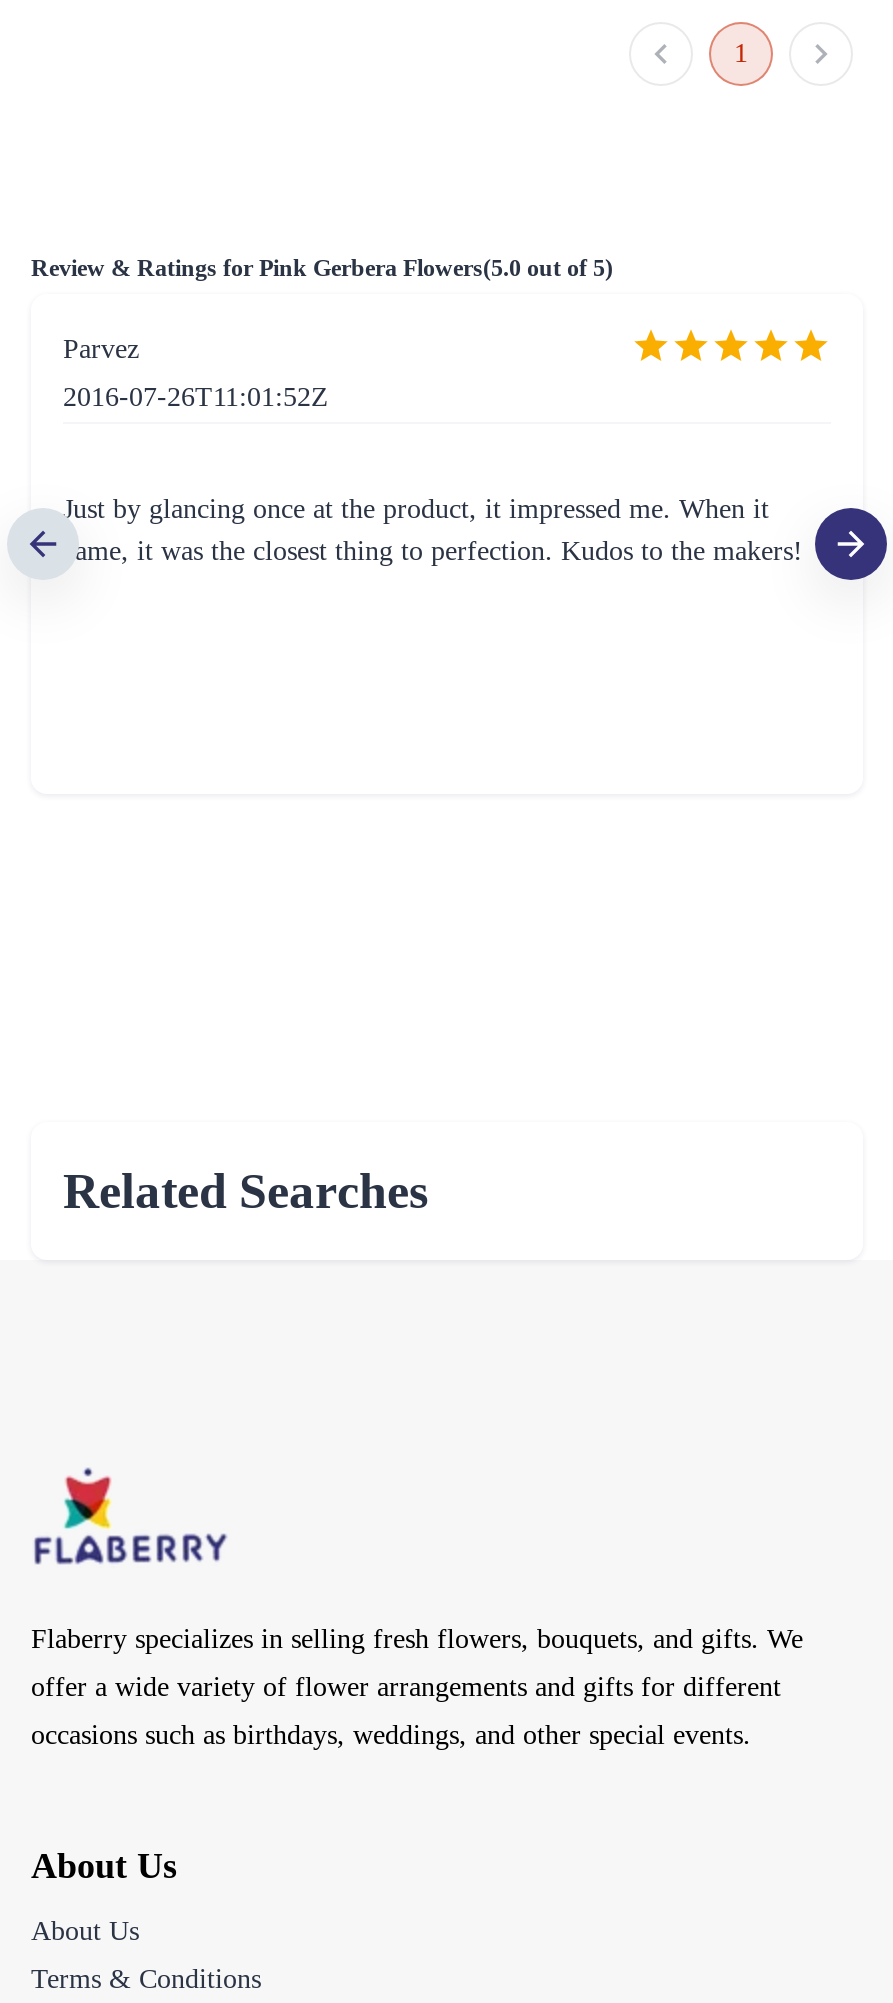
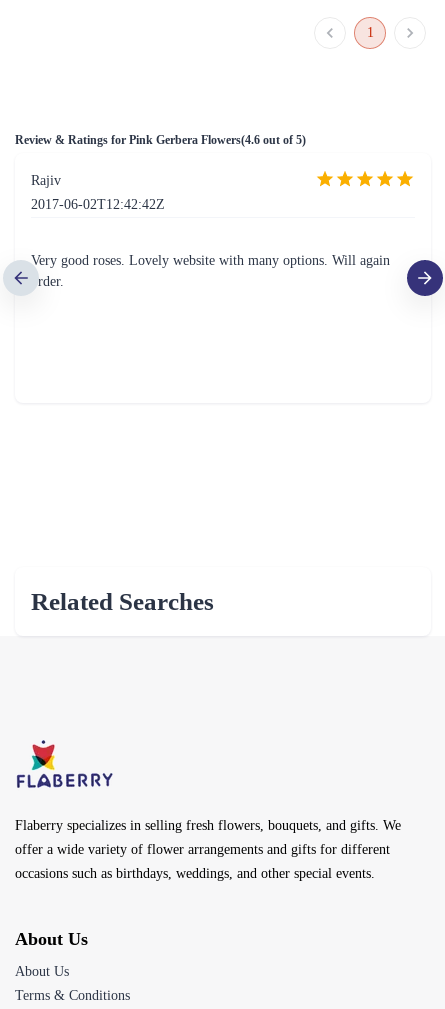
[31,253,613,281] Review & Ratings for Pink Gerbera Flowers(5.0 out of 5) -> [15,132,306,146] Review & Ratings for Pink Gerbera Flowers(4.6 out of 5)
[63,333,139,363] Parvez -> [31,172,61,187] Rajiv
[63,381,329,411] 2016-07-26T11:01:52Z -> [31,196,165,211] 2017-06-02T12:42:42Z
[63,493,803,565] Just by glancing once at the product, it impressed me. When it | came, it was the closest thing to perfection. Kudos to the makers! -> [31,252,390,288] Very good roses. Lovely website with many options. Will again | order.

